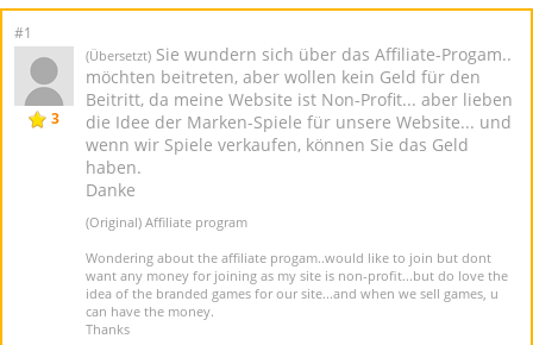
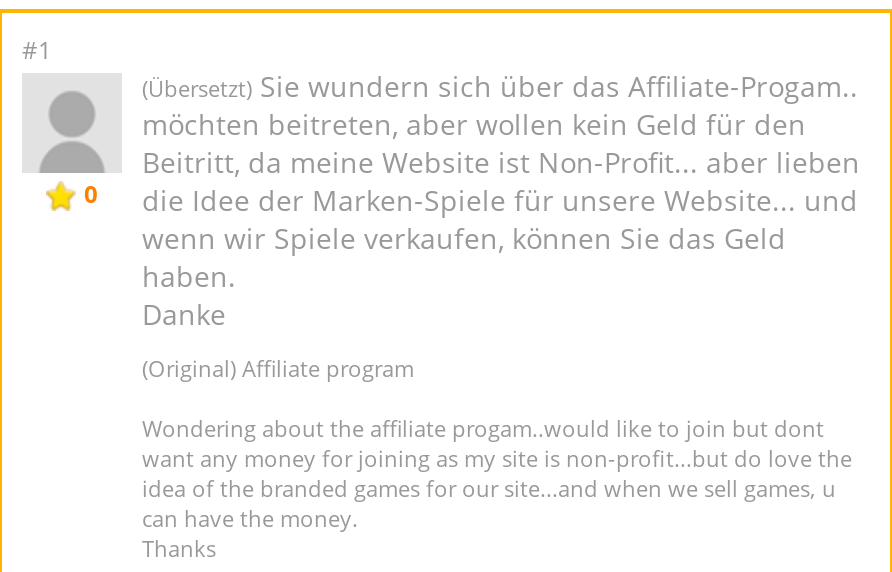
[51,108,512,133] 3 die Idee der Marken-Spiele für unsere Website... und -> [84,177,858,219] 0 die Idee der Marken-Spiele für unsere Website... und

